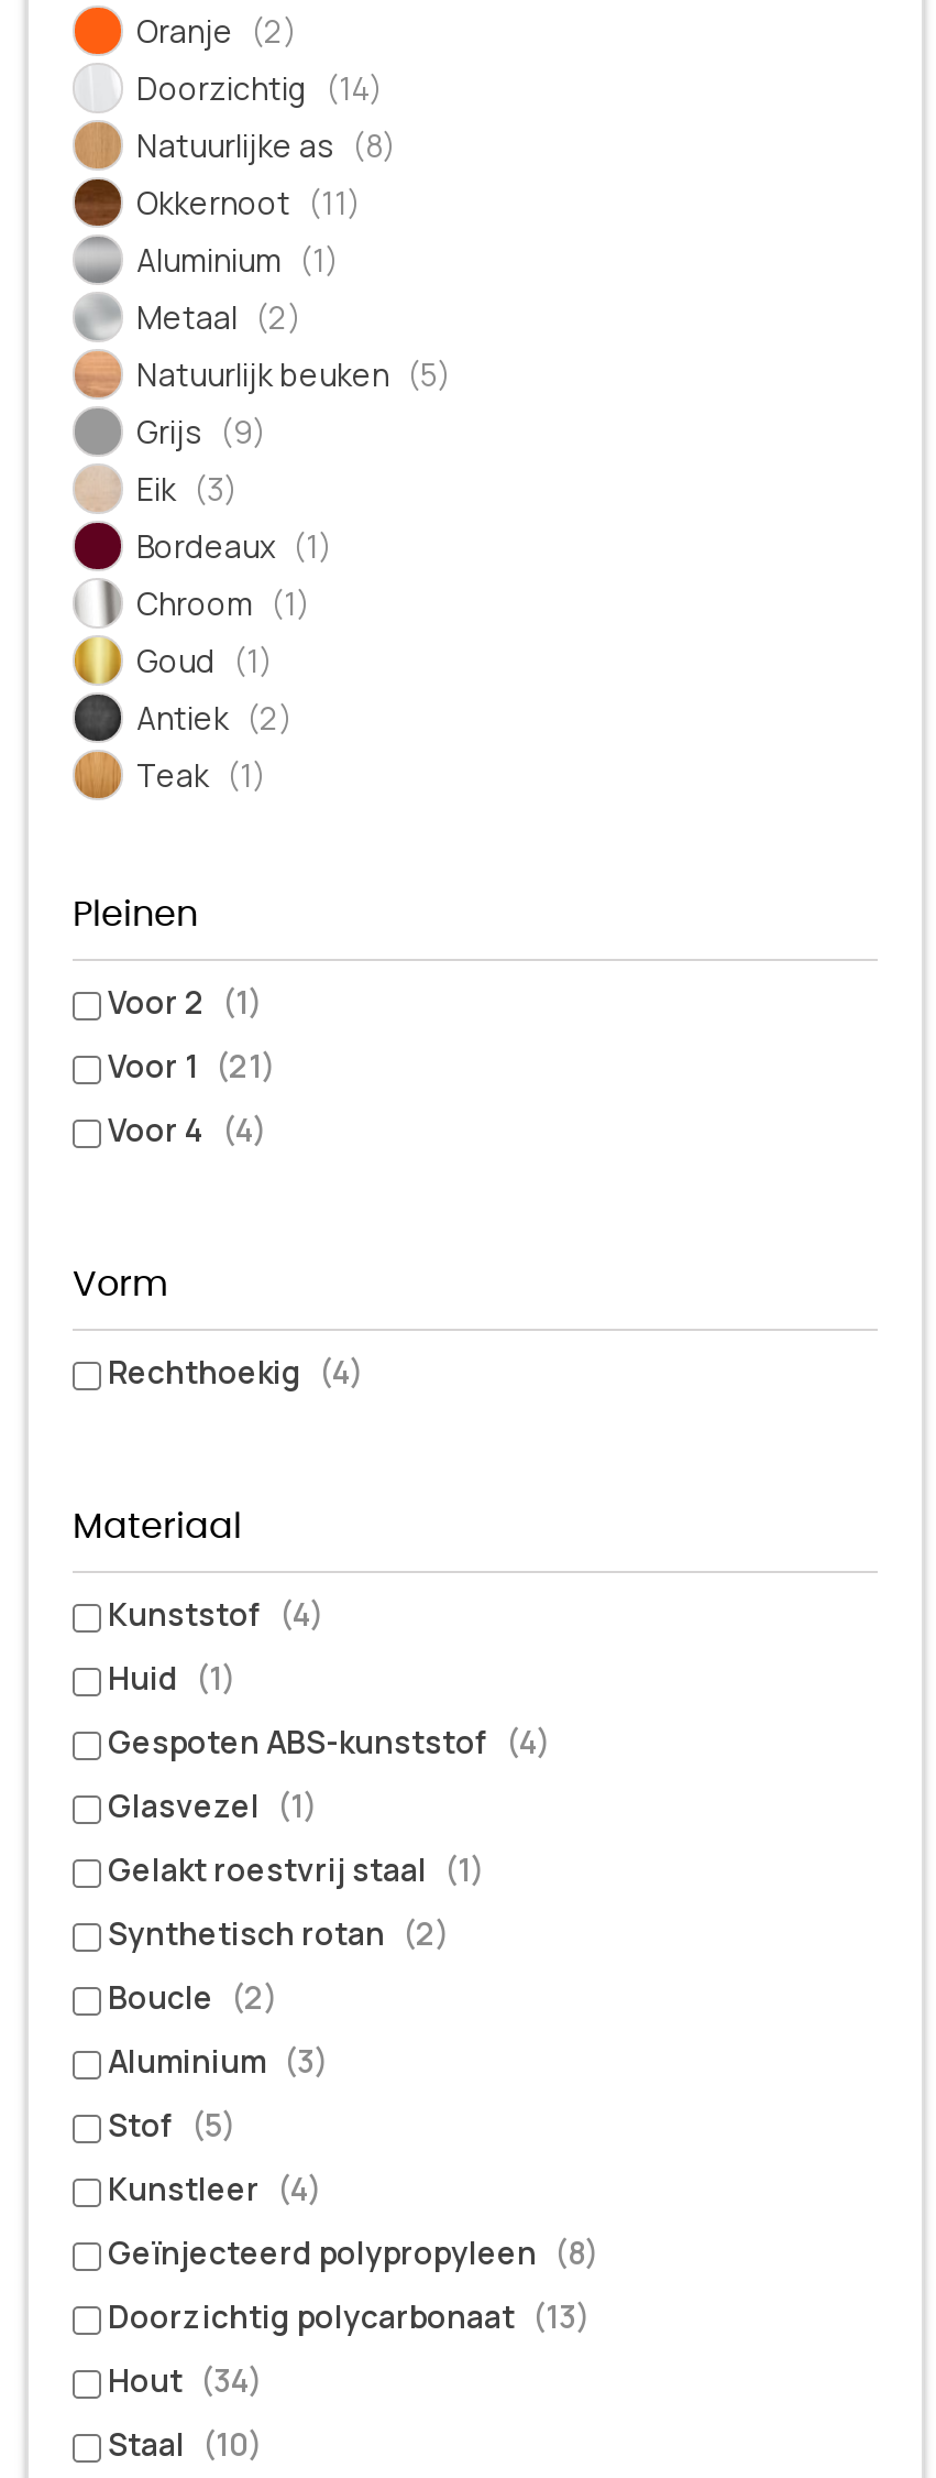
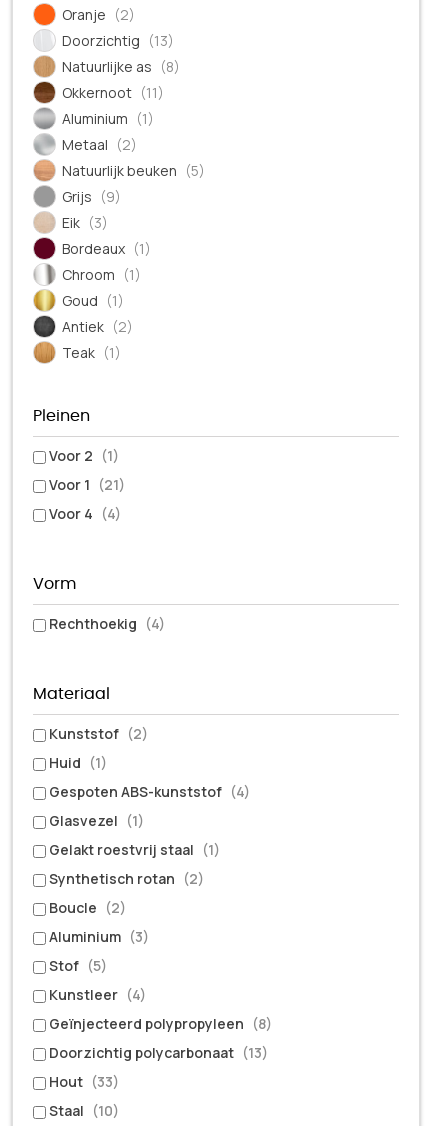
[136,67,383,109] Doorzichtig (14) -> [62,31,174,50] Doorzichtig (13)
[108,1593,323,1635] Kunststof (4) -> [49,724,148,743] Kunststof (2)
[108,2359,262,2401] Hout (34) -> [49,1072,119,1091] Hout (33)

